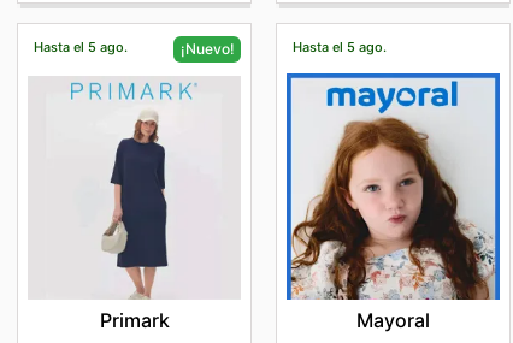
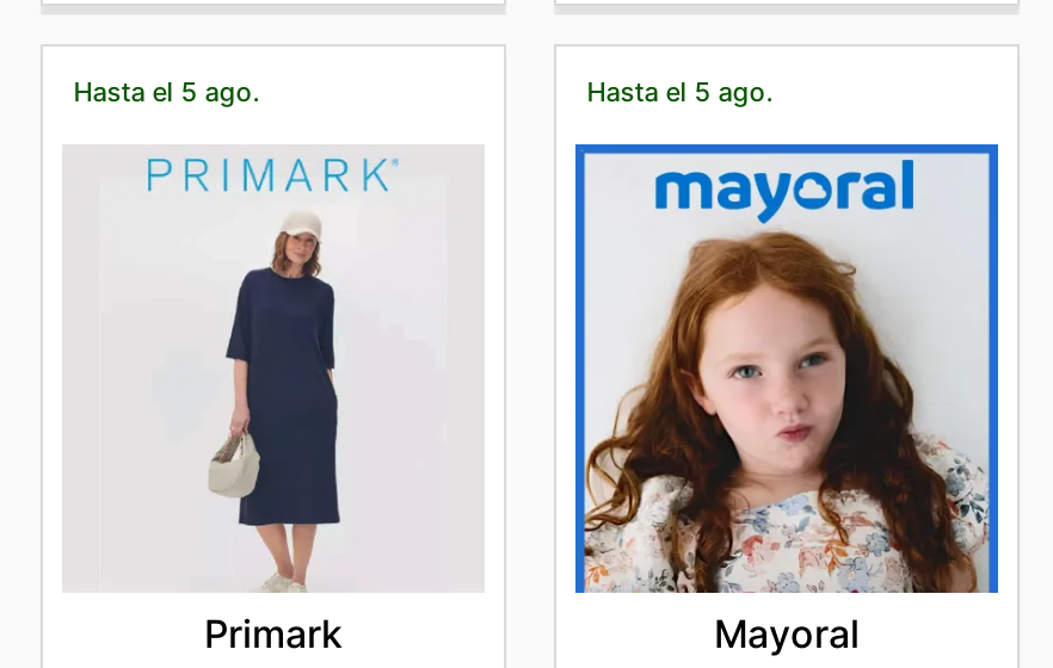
[180,39,234,57] ¡Nuevo! -> none

